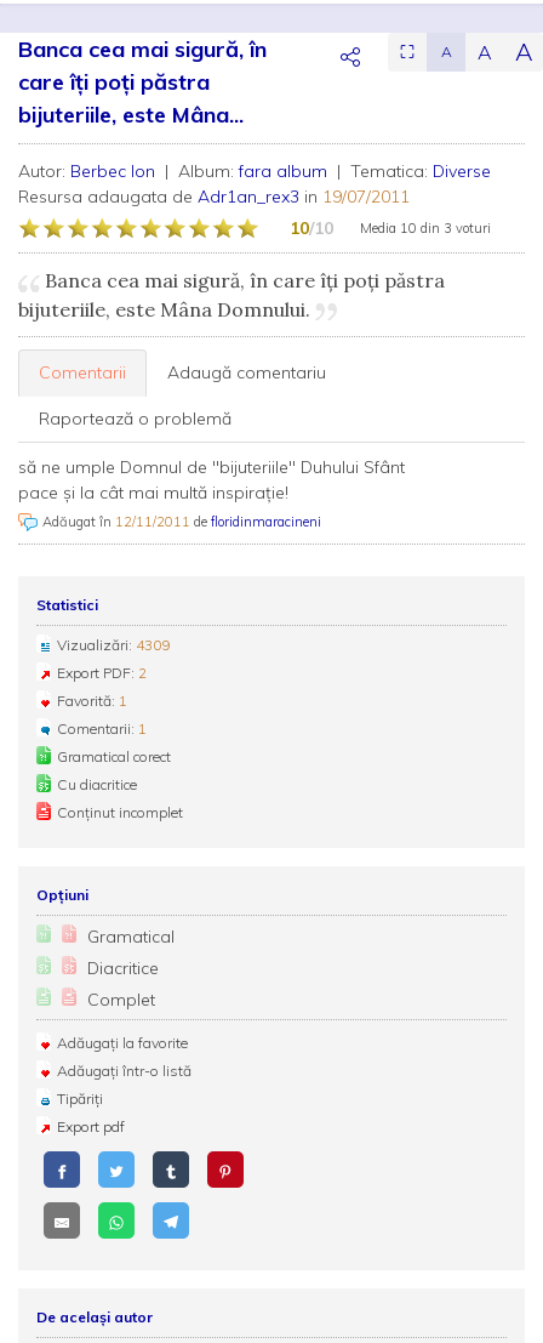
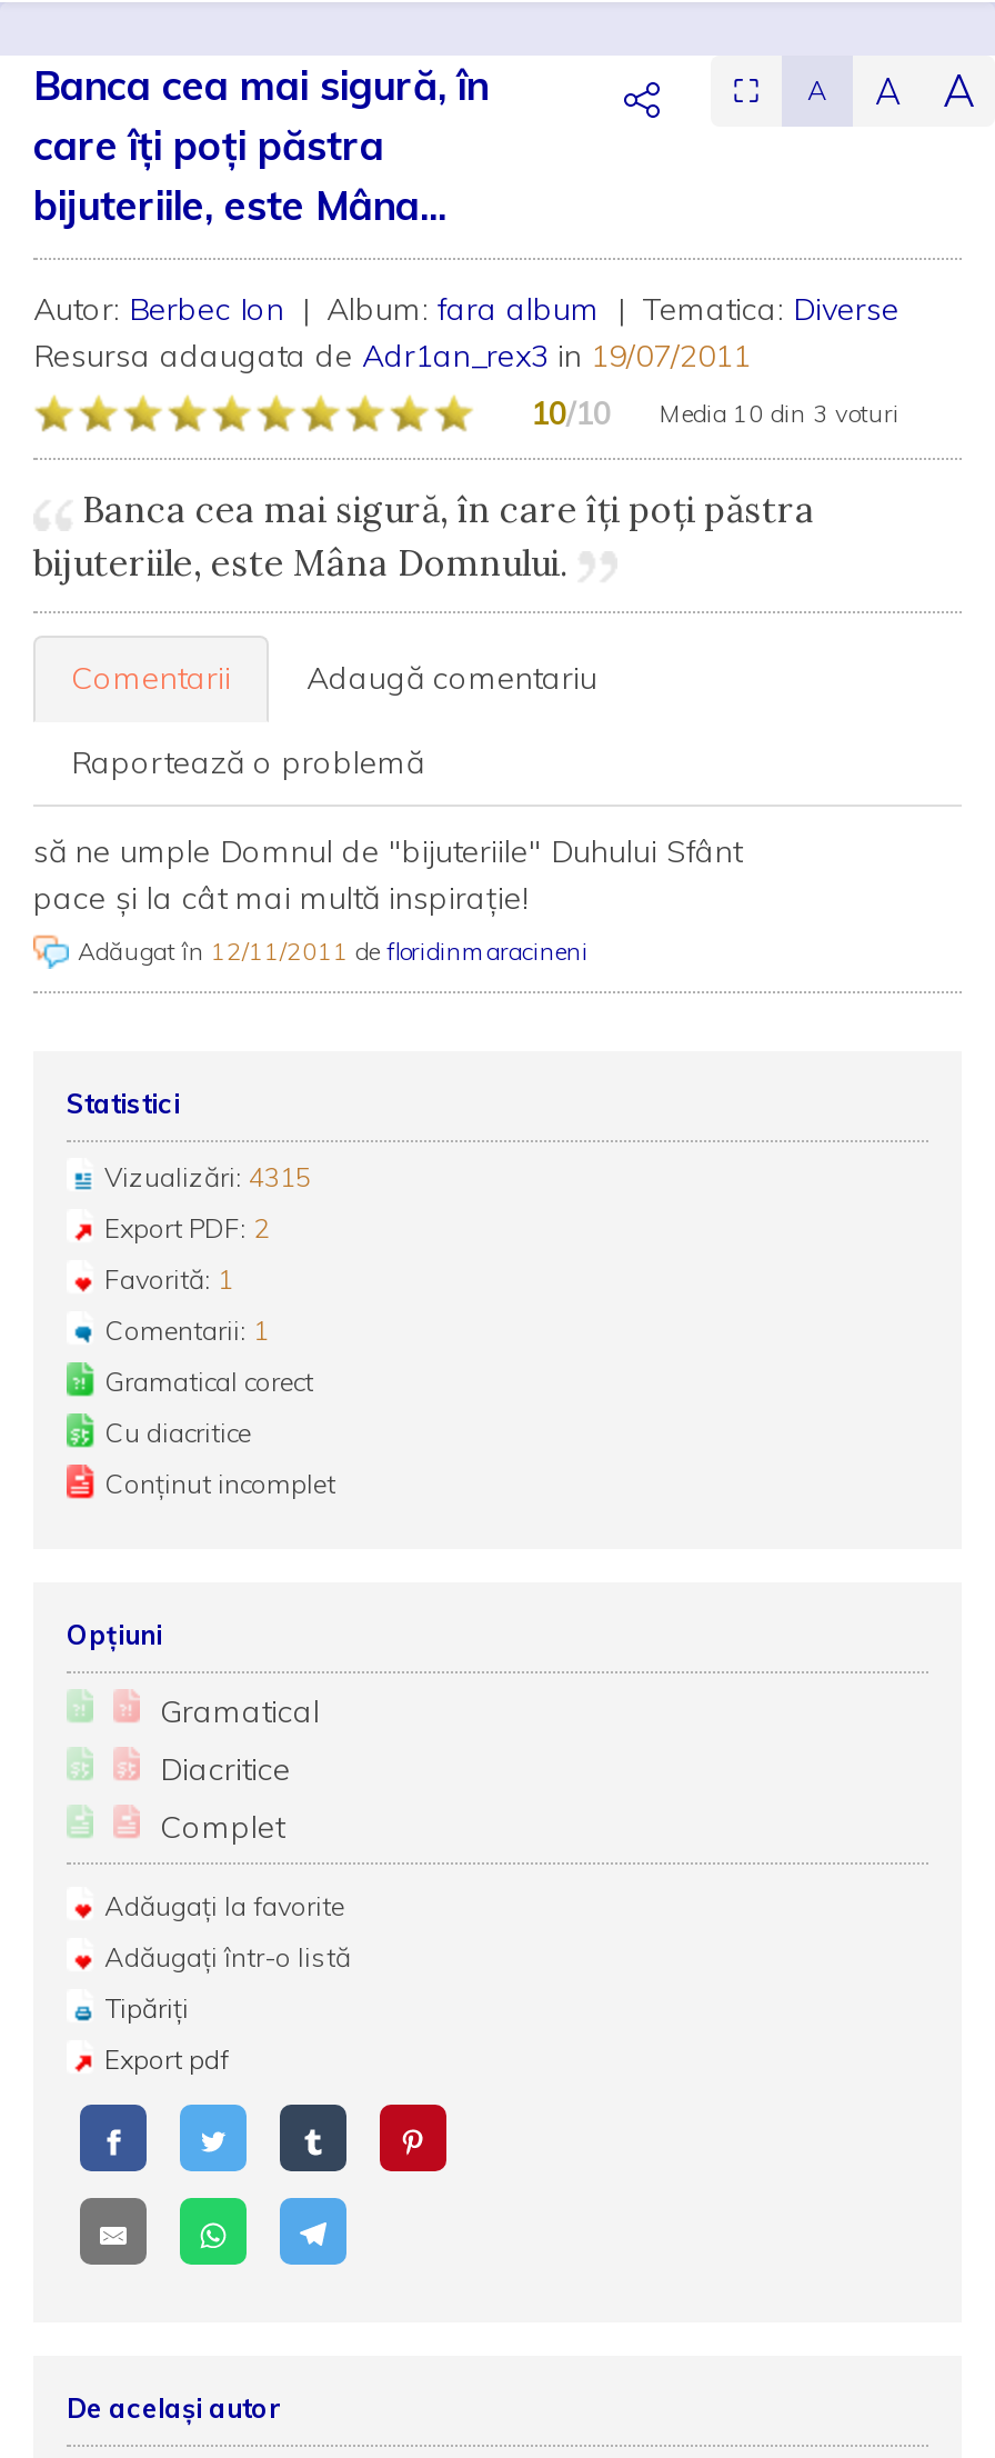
[57,636,170,654] Vizualizări: 4309 -> [104,1160,311,1193] Vizualizări: 4315

